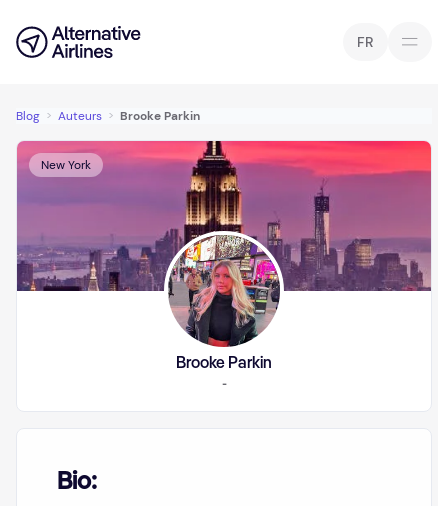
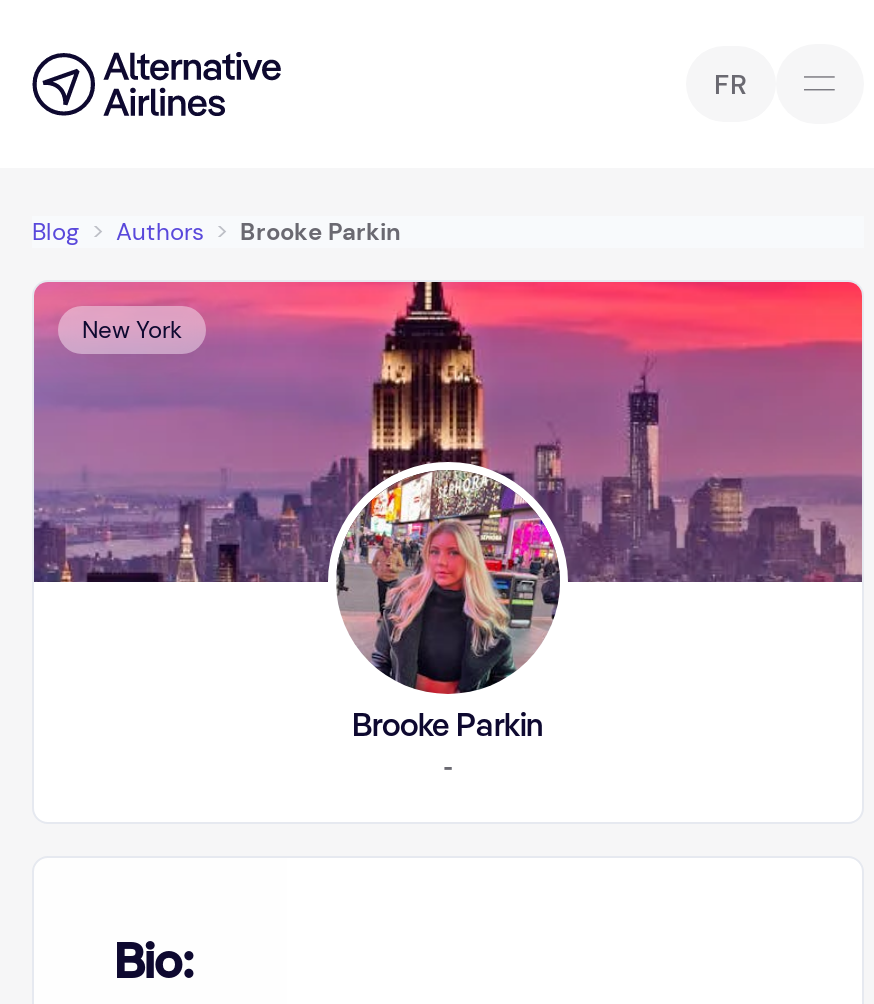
[16,108,200,124] Blog > Auteurs > Brooke Parkin -> [32,216,400,248] Blog > Authors > Brooke Parkin

